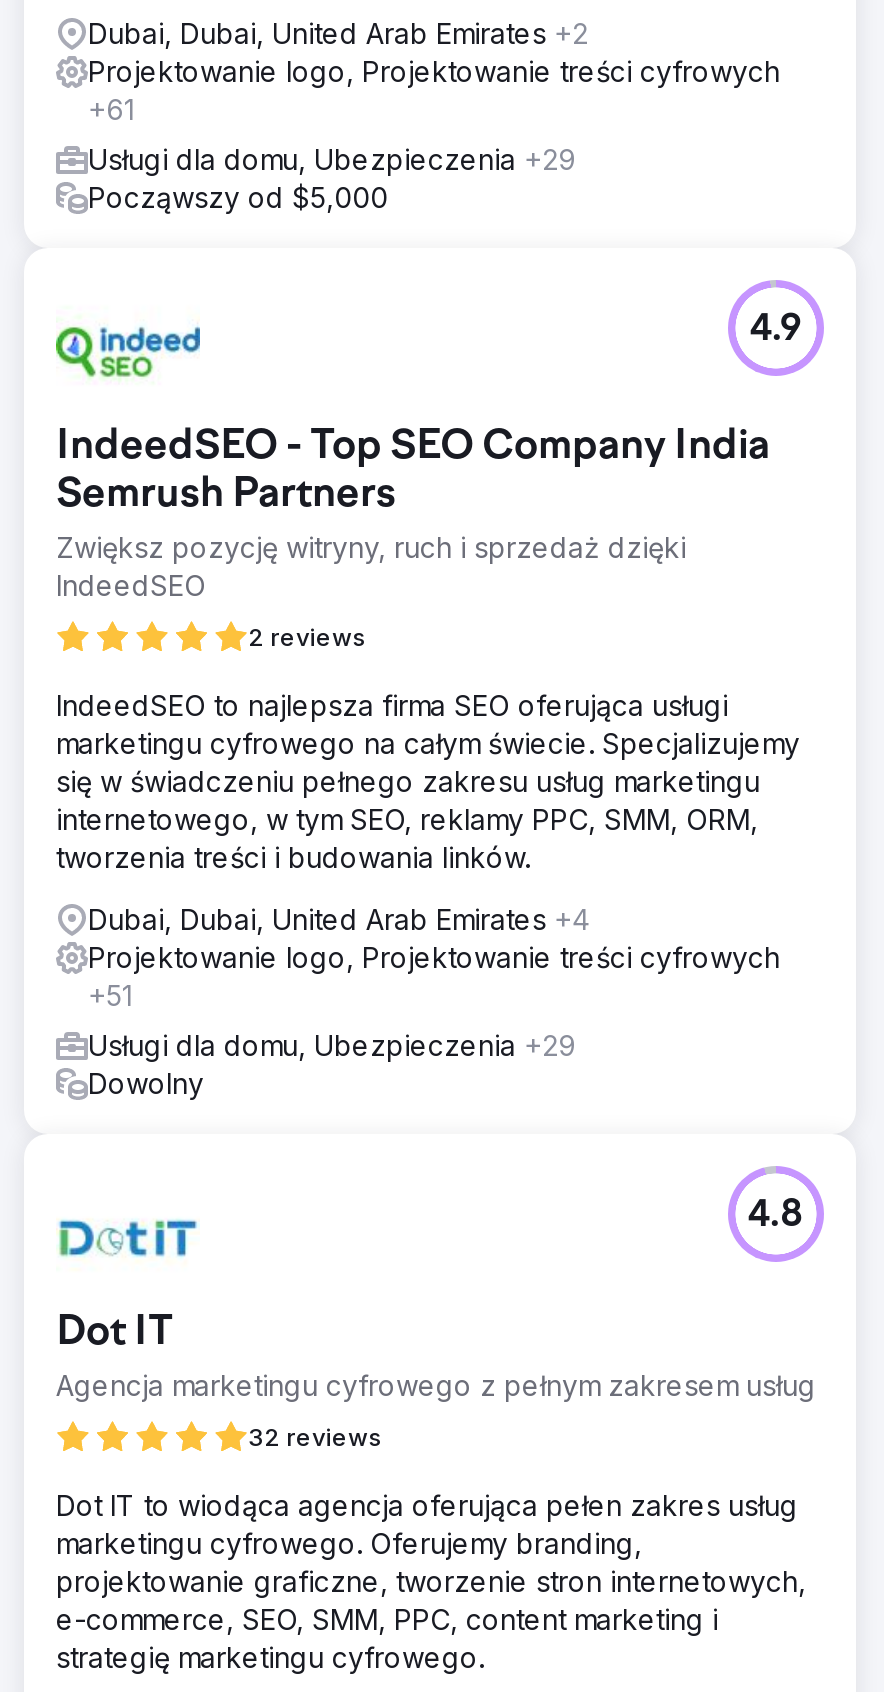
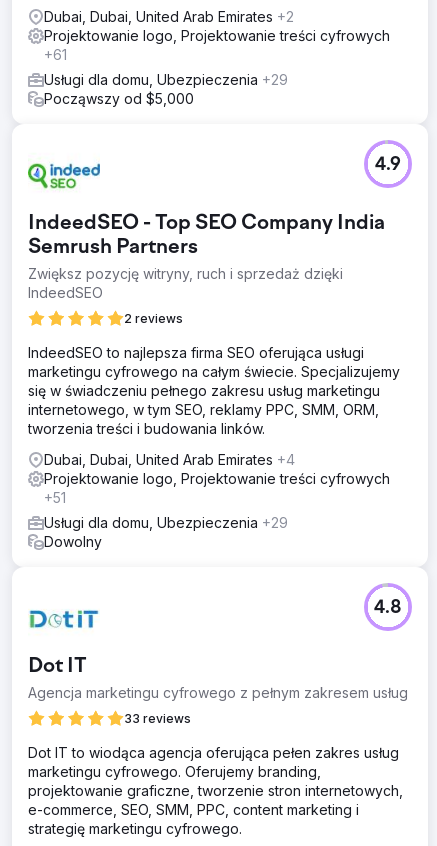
[248,1422,382,1452] 32 reviews -> [124,711,191,726] 33 reviews

